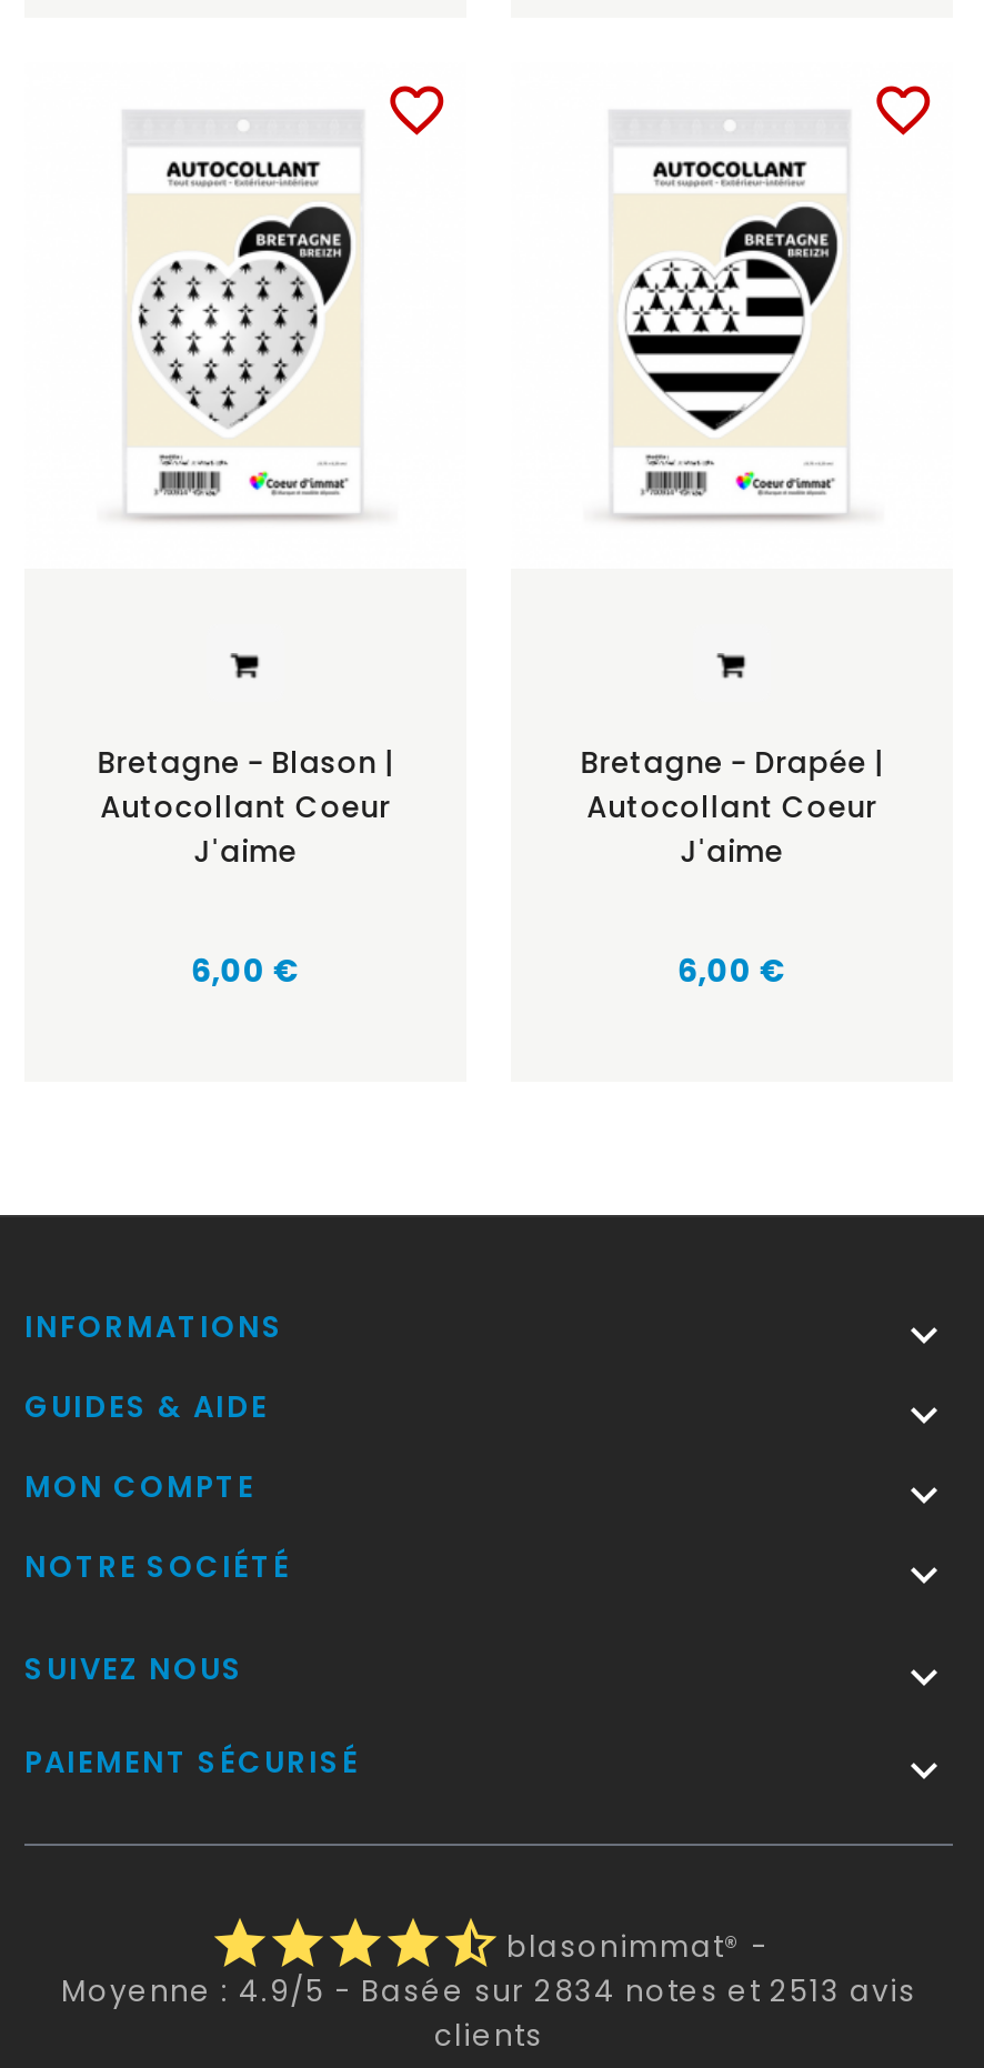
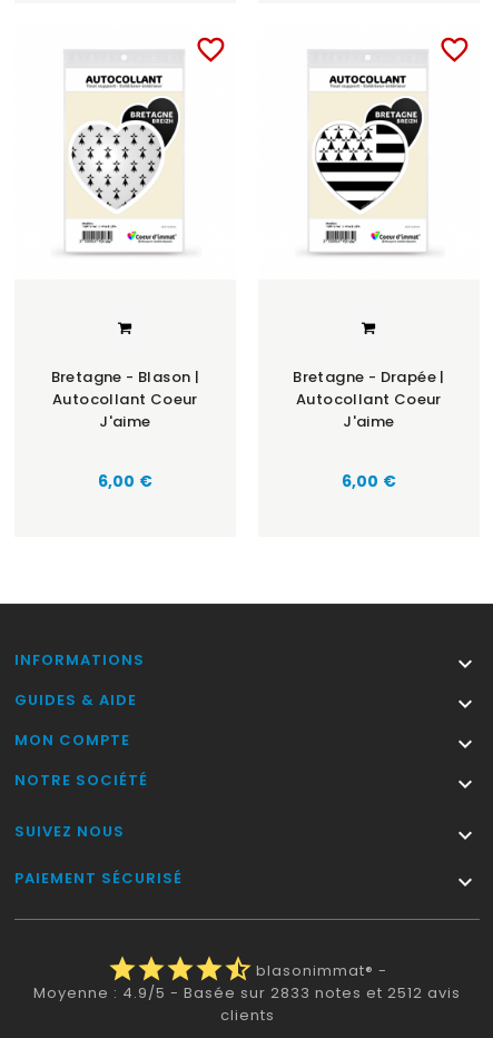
[61,1970,916,2012] Moyenne : 4.9/5 - Basée sur 2834 notes et 2513 avis -> [33,982,461,1003] Moyenne : 4.9/5 - Basée sur 2833 notes et 2512 avis

